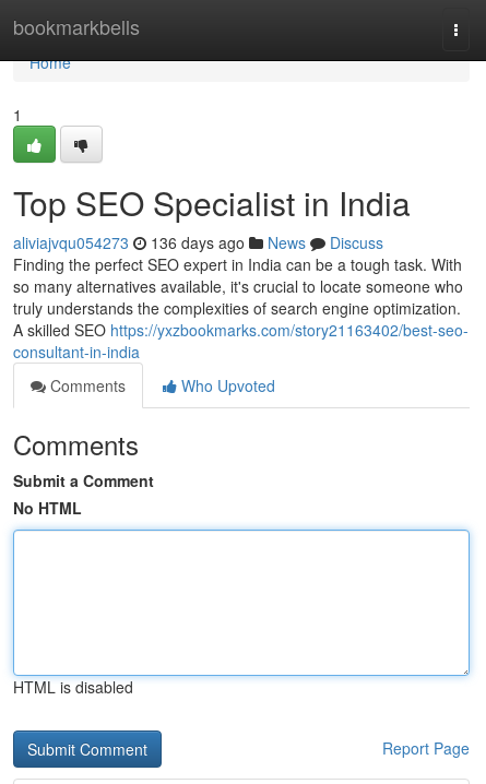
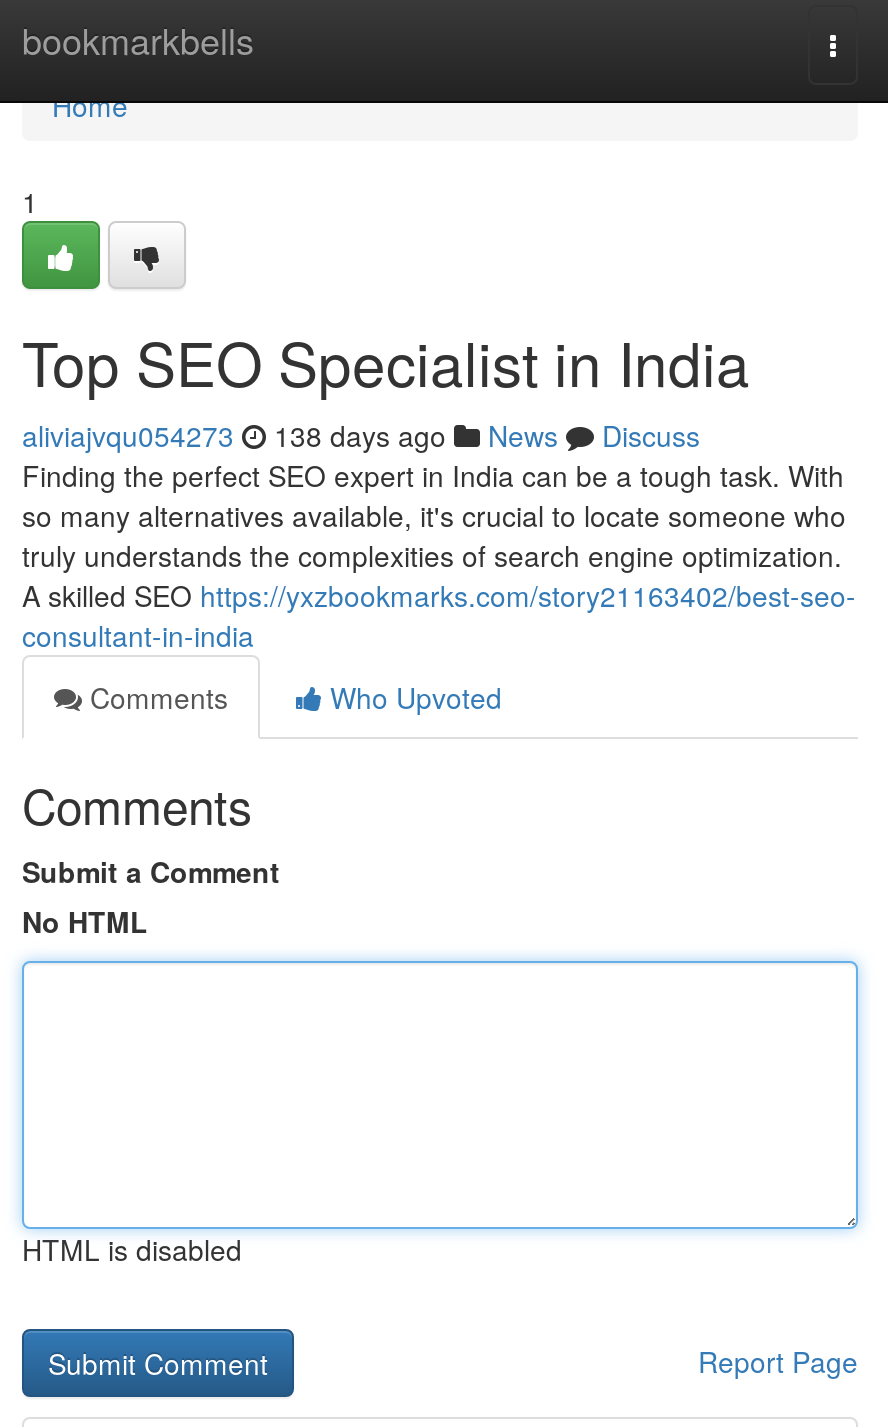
[13,231,383,253] aliviajvqu054273 136 days ago News Discuss -> [22,415,700,455] aliviajvqu054273 138 days ago News Discuss

